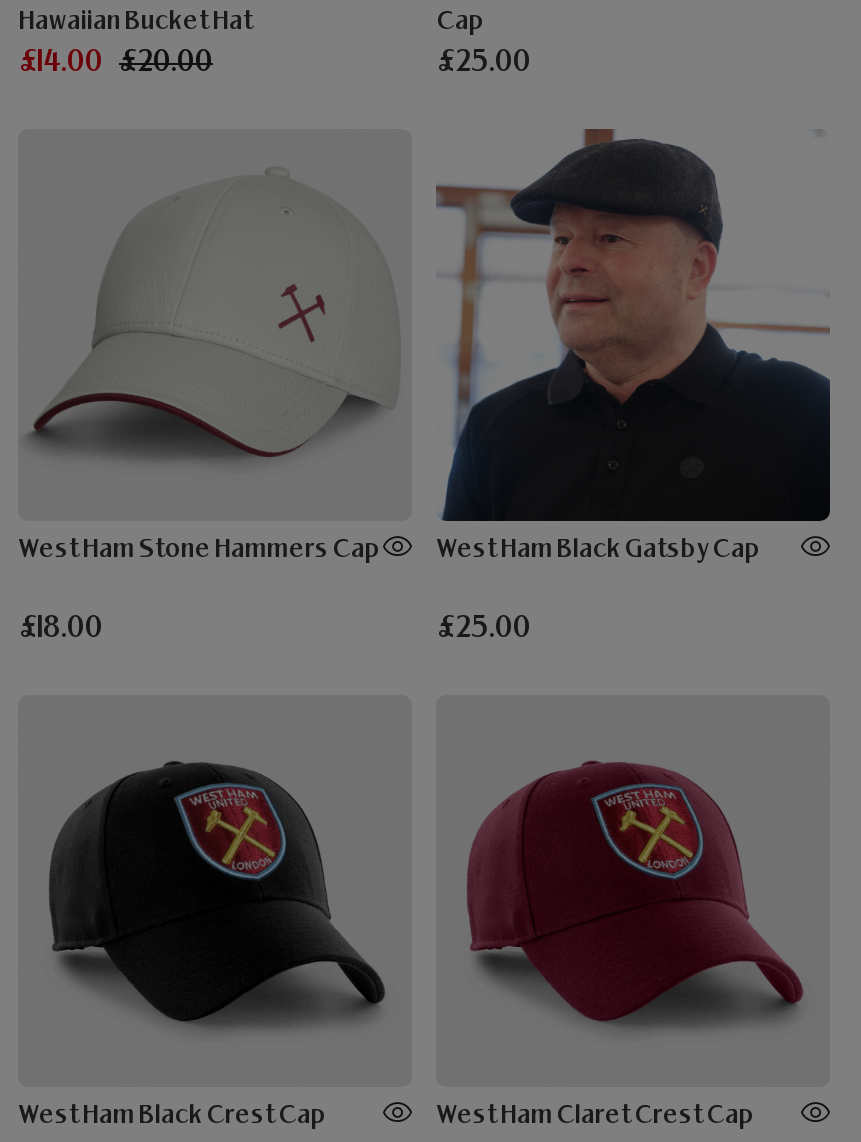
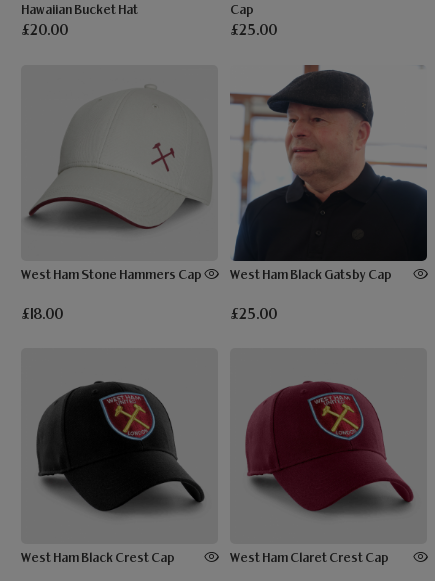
[19,49,213,77] £14.00 £20.00 -> [21,24,68,38] £20.00

